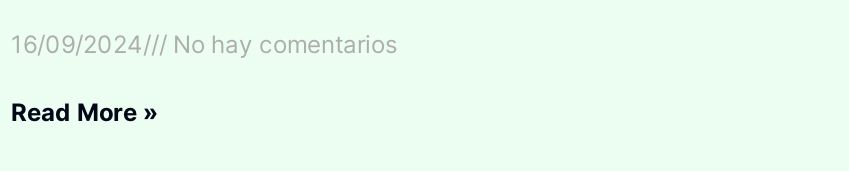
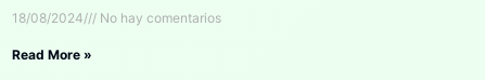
[11,28,397,58] 16/09/2024 No hay comentarios -> [12,10,221,26] 18/08/2024 No hay comentarios

